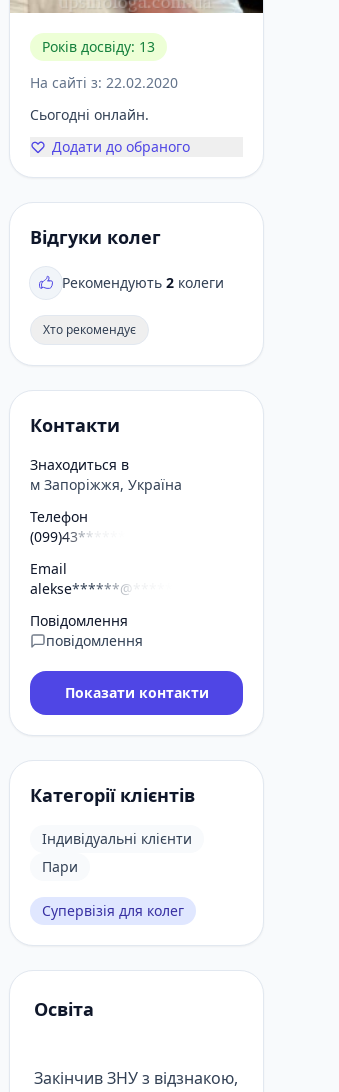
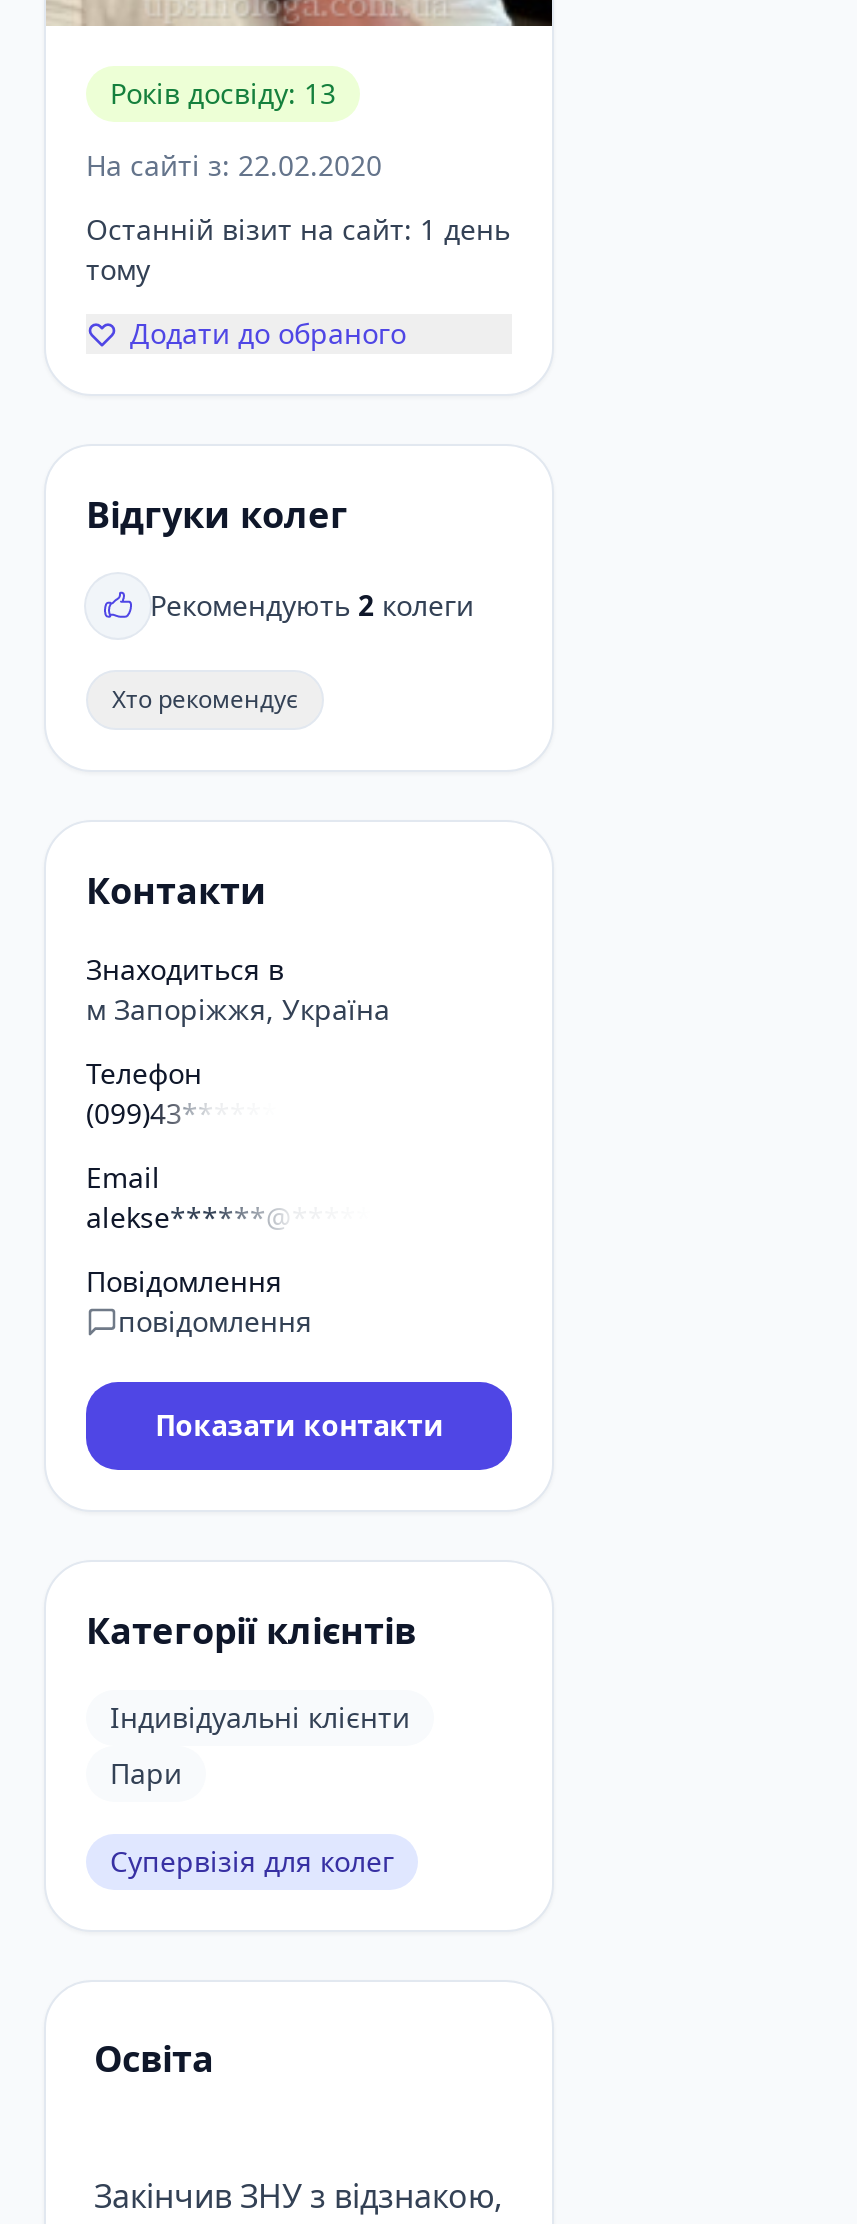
[30,105,149,124] Сьогодні онлайн. -> [86,210,510,288] Останній візит на сайт: 1 день | тому

